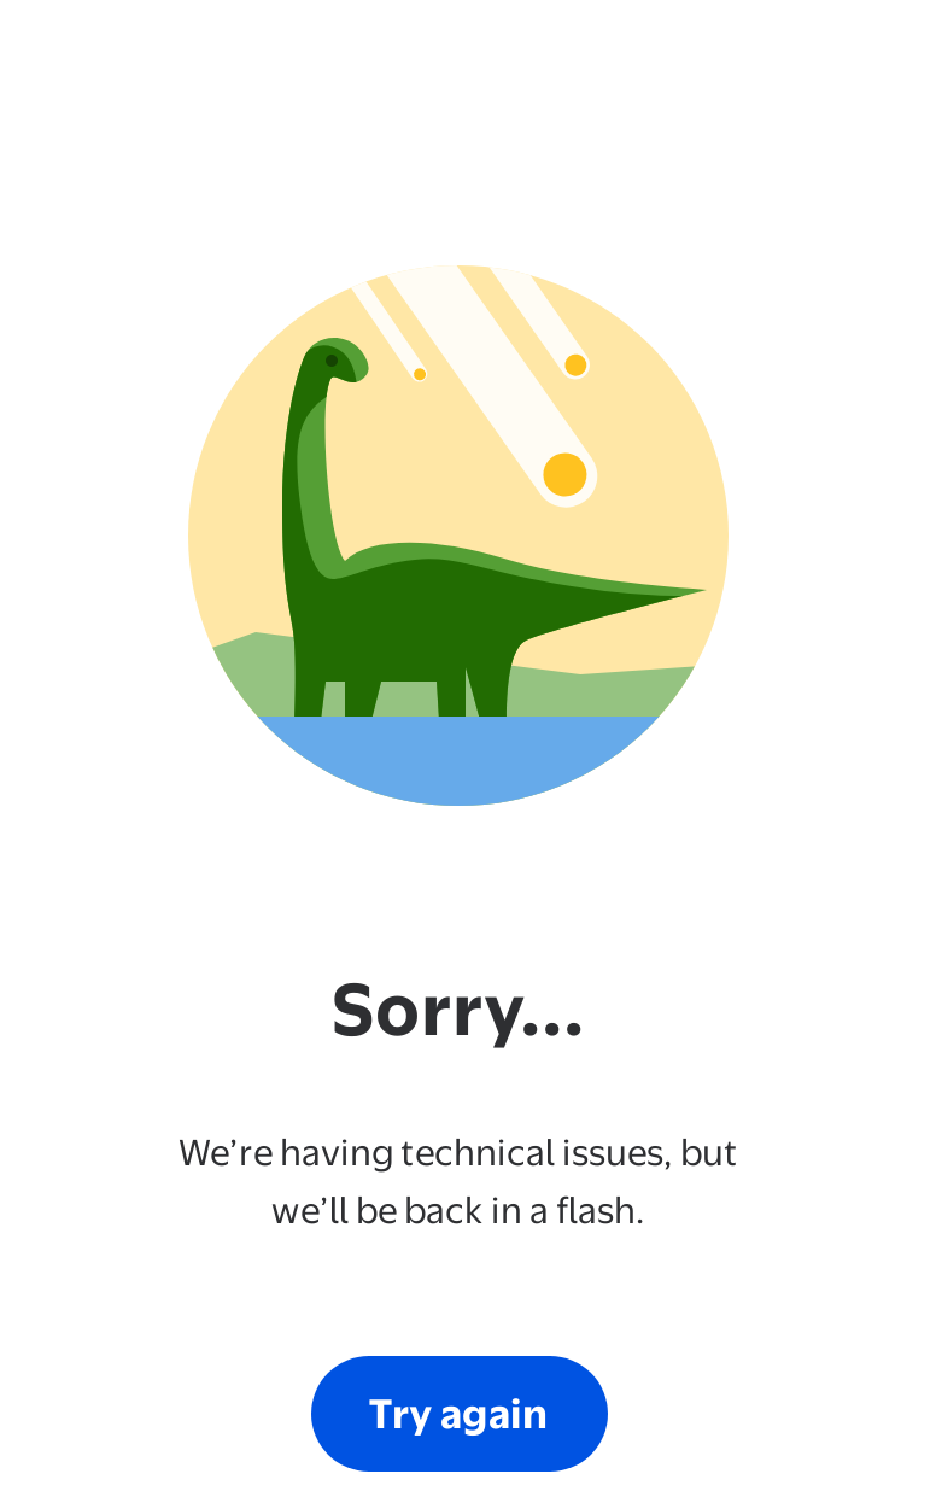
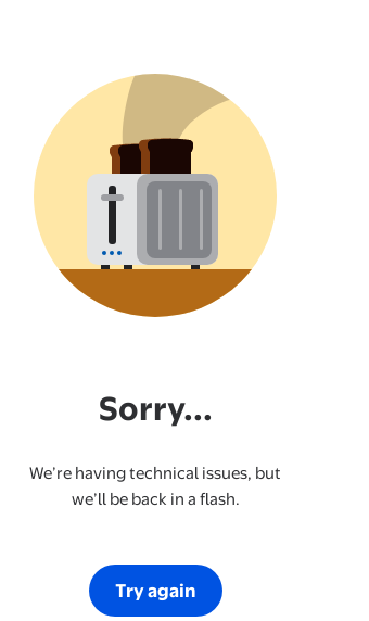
[212,268,704,808] [image] -> [46,74,263,318] [image]

